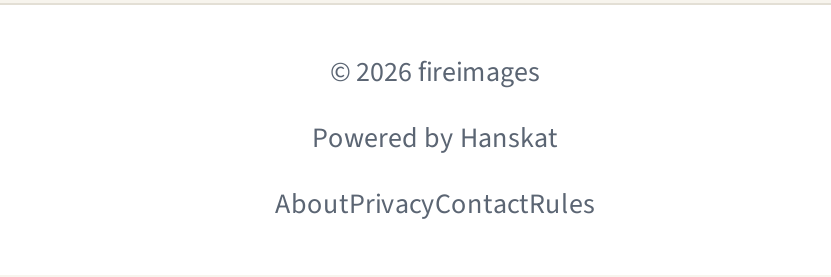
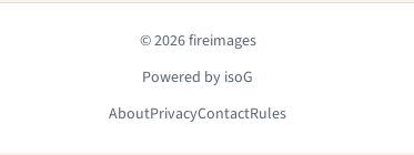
[312,119,558,159] Powered by Hanskat -> [142,66,253,88] Powered by isoG

